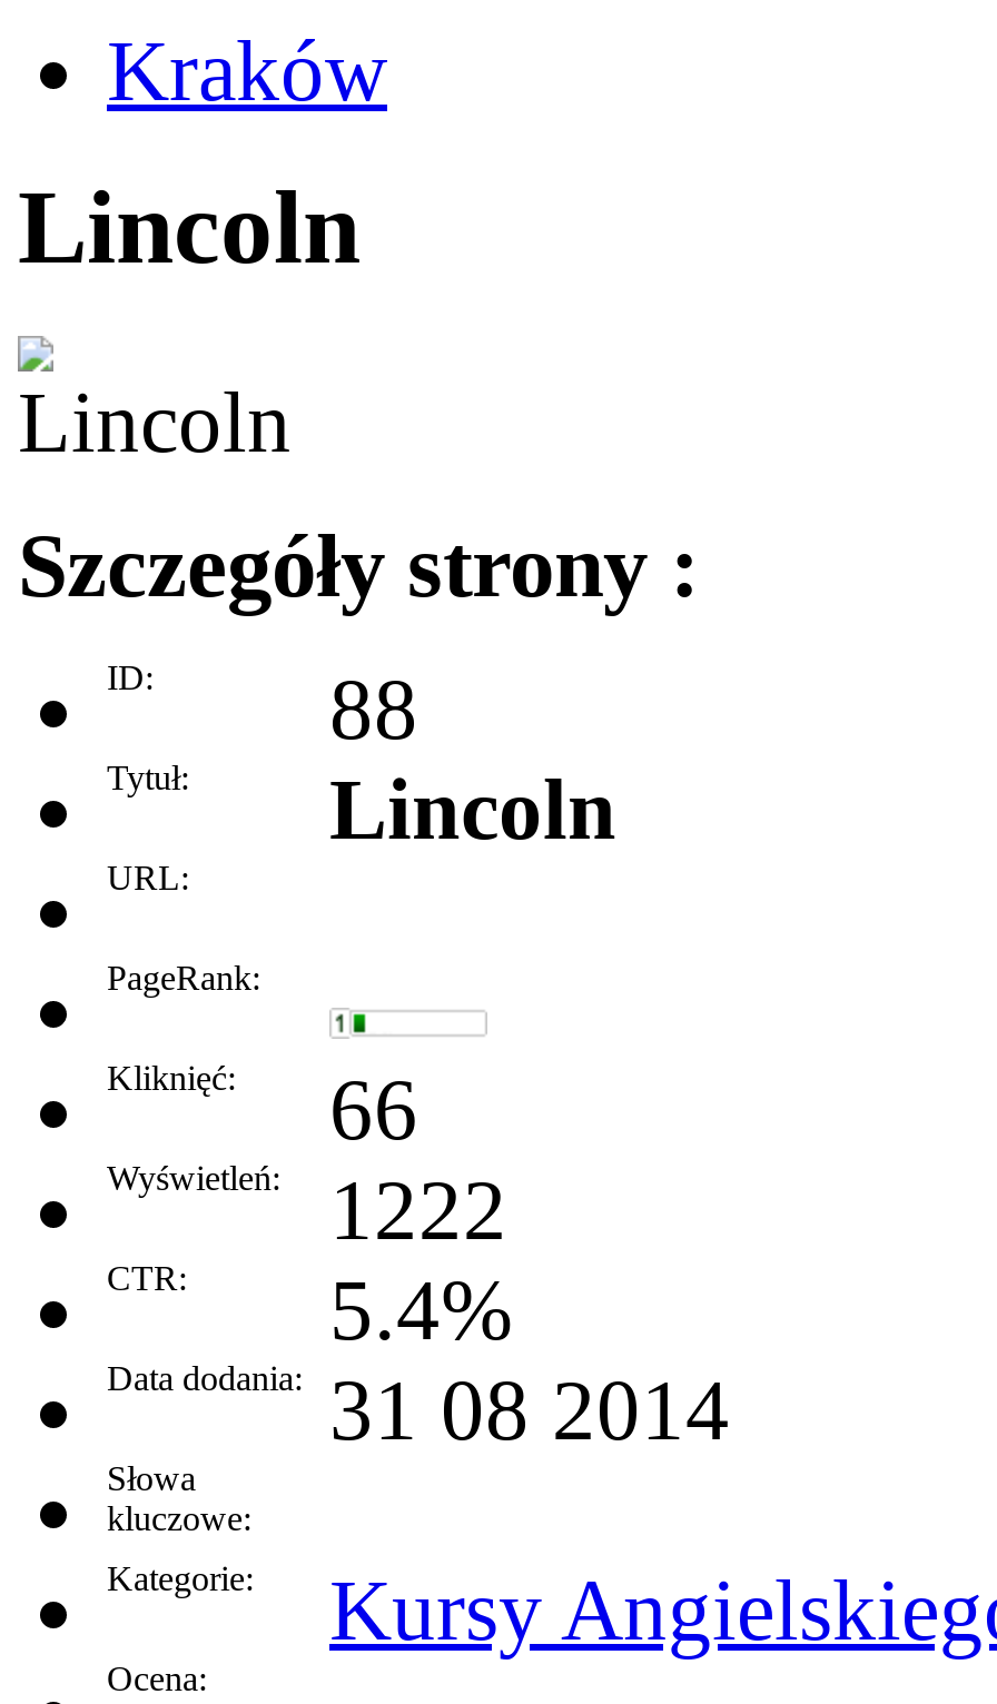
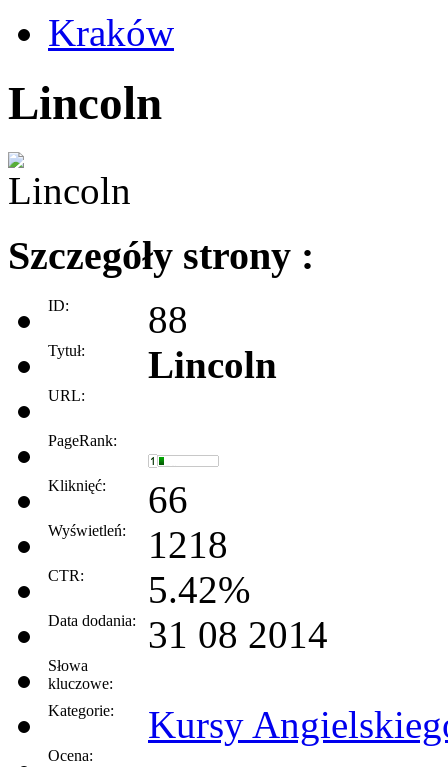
[107,1160,507,1258] Wyświetleń: 1222 -> [48,522,228,566] Wyświetleń: 1218
[329,1262,512,1358] 5.4% -> [148,568,250,611] 5.42%

